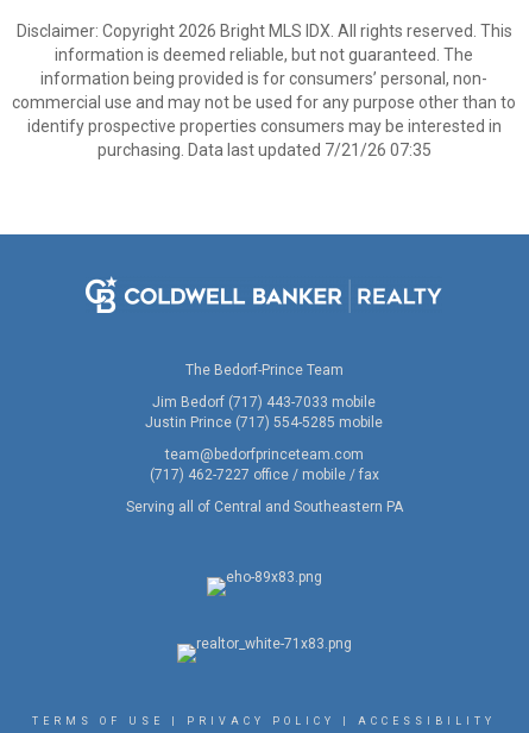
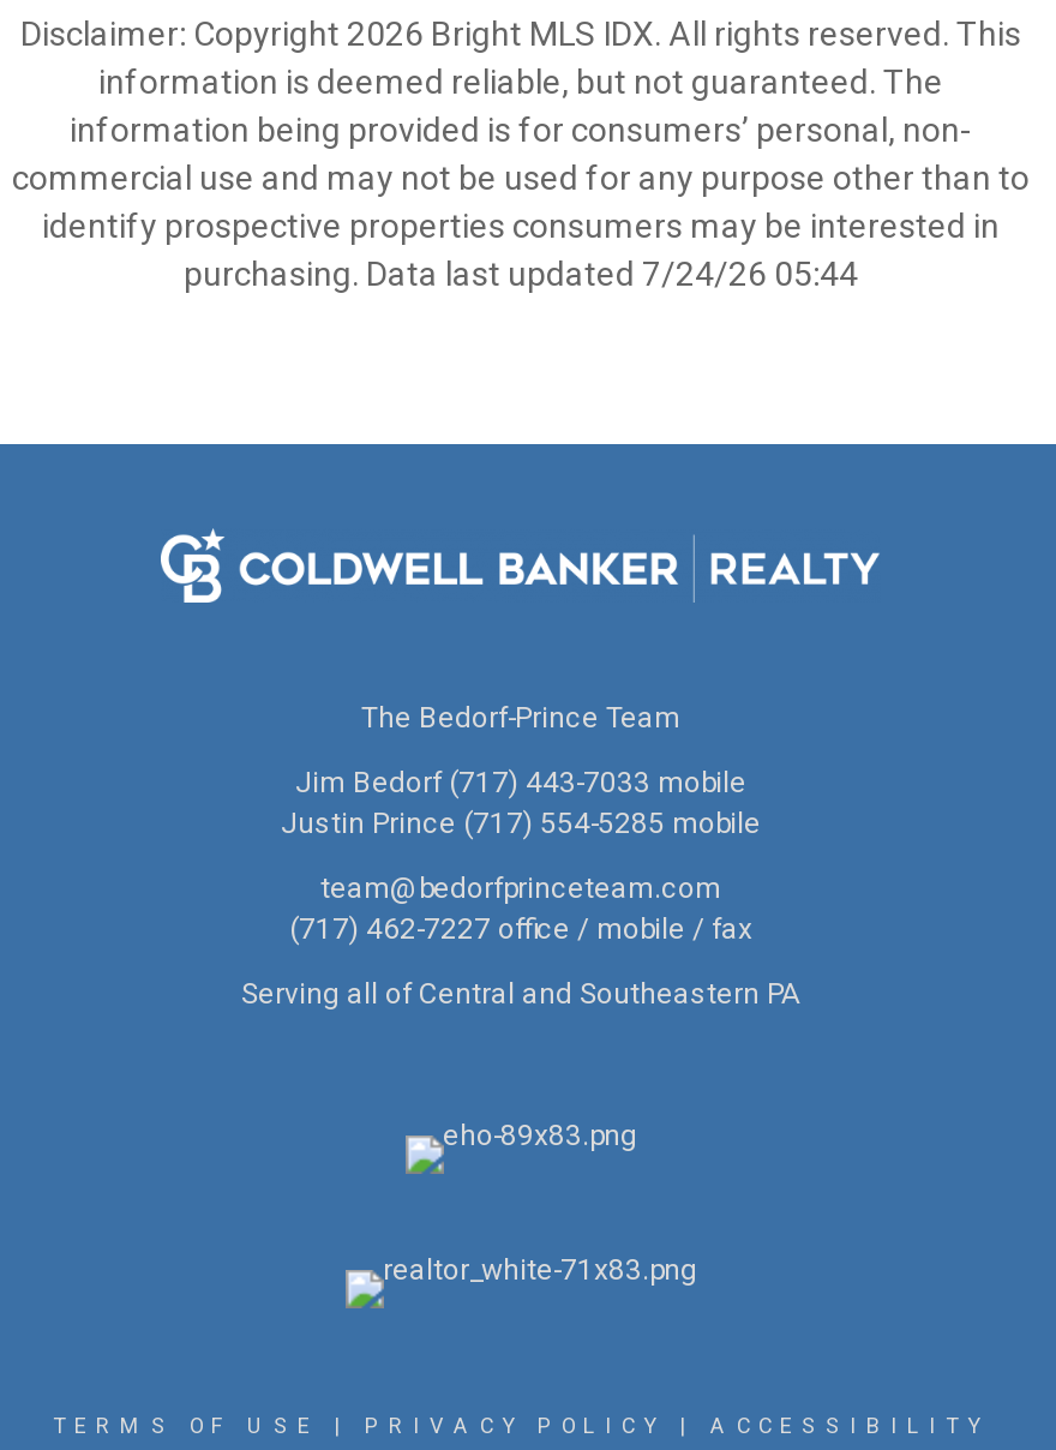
[97,140,431,159] purchasing. Data last updated 7/21/26 07:35 -> [184,254,858,293] purchasing. Data last updated 7/24/26 05:44

